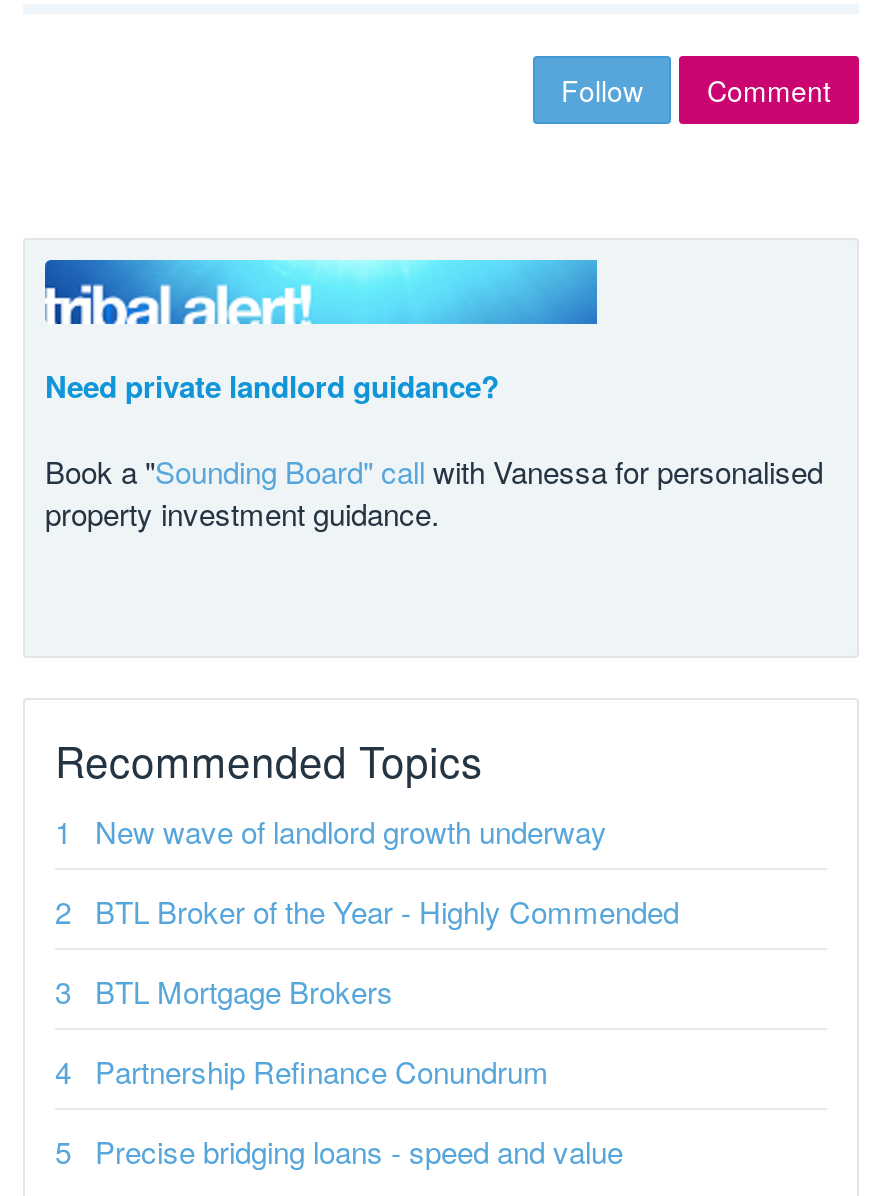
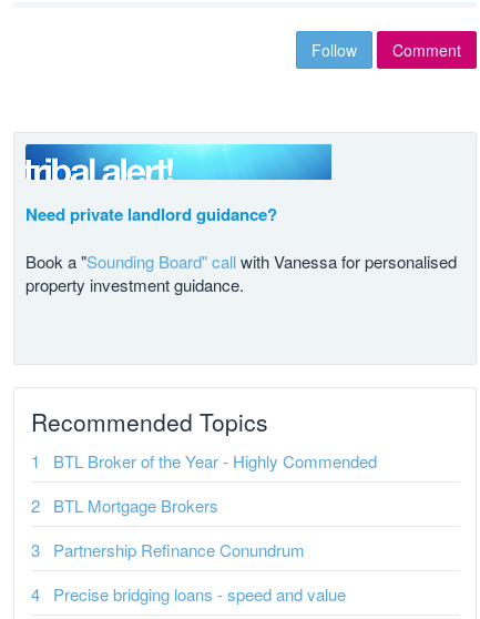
[95,811,607,853] New wave of landlord growth underway -> none

